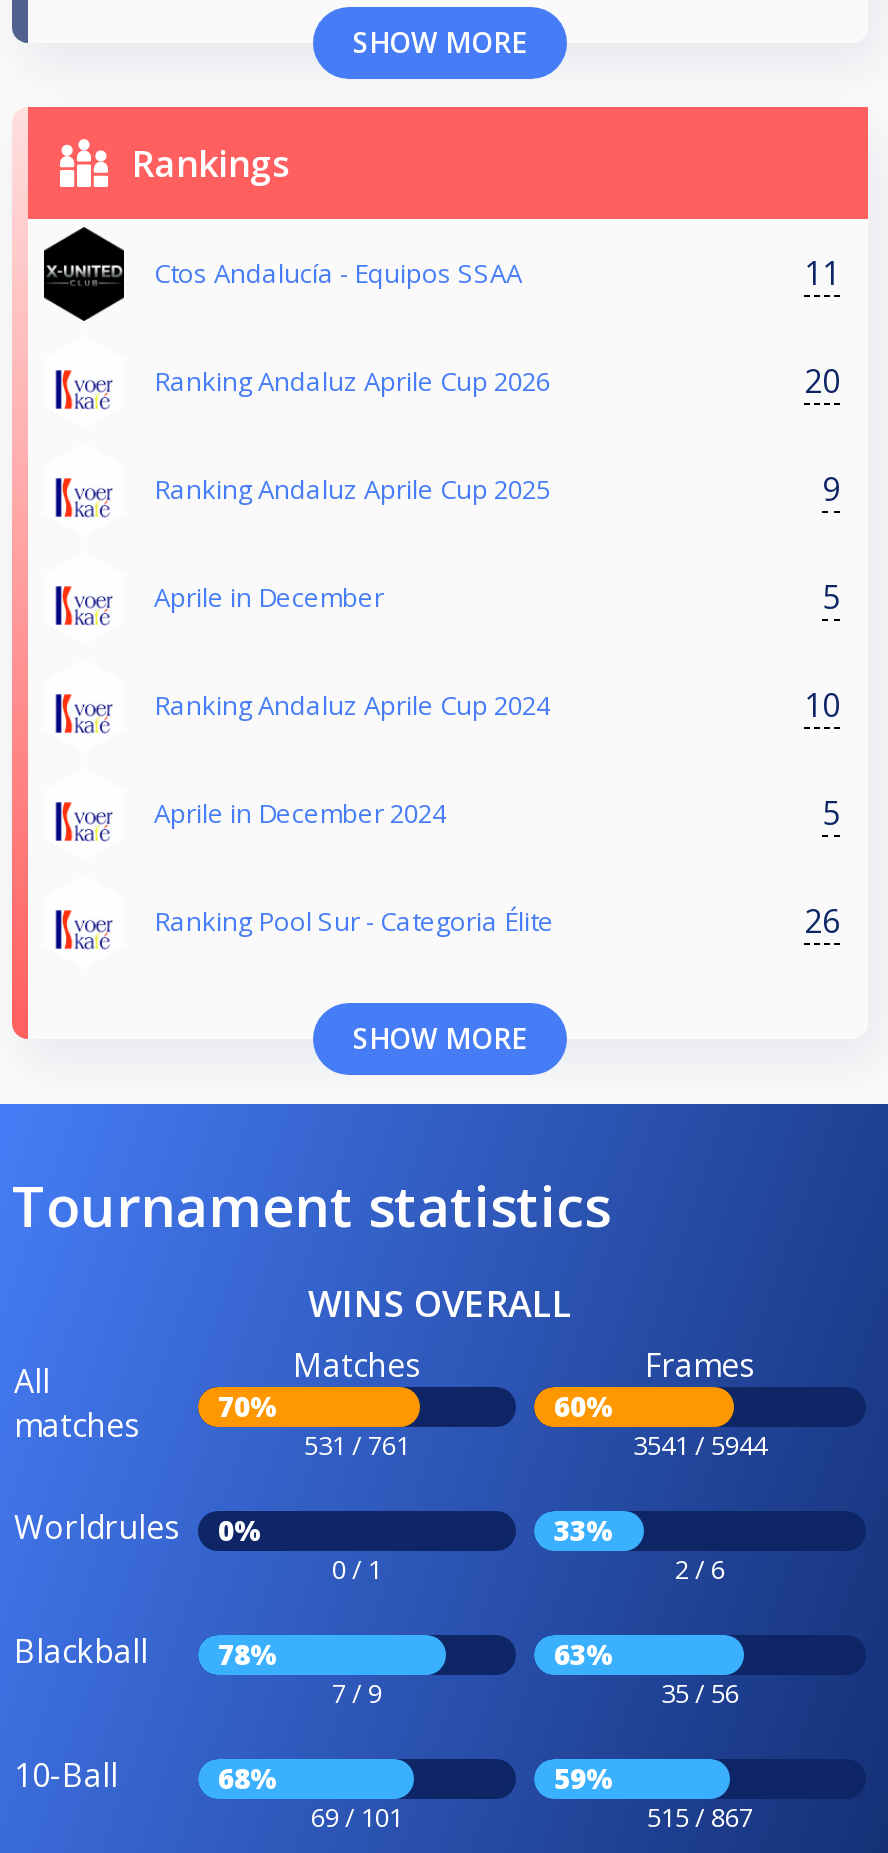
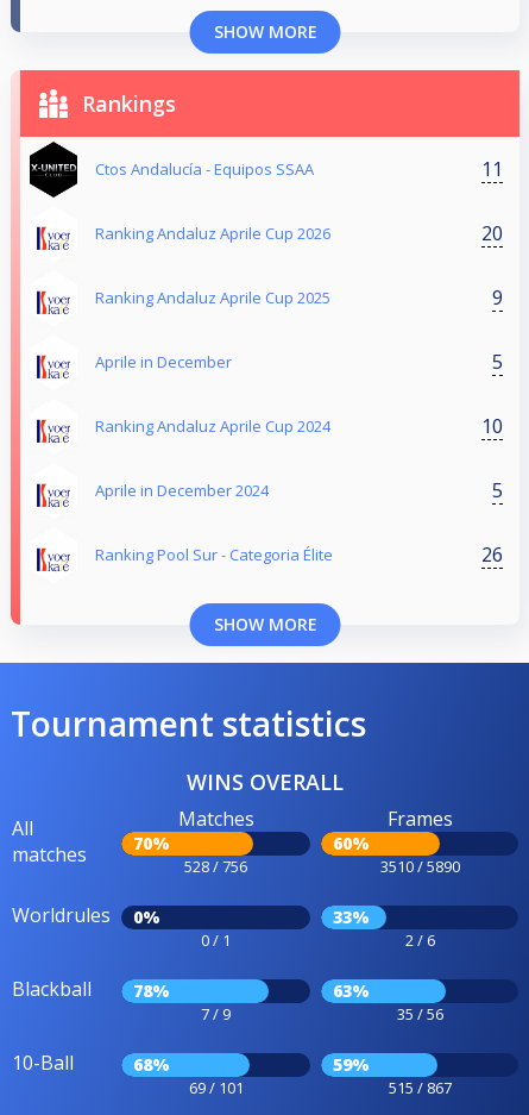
[304,1428,410,1464] 531 / 761 -> [184,856,247,877] 528 / 756
[633,1428,767,1464] 3541 / 5944 -> [380,856,459,877] 3510 / 5890

